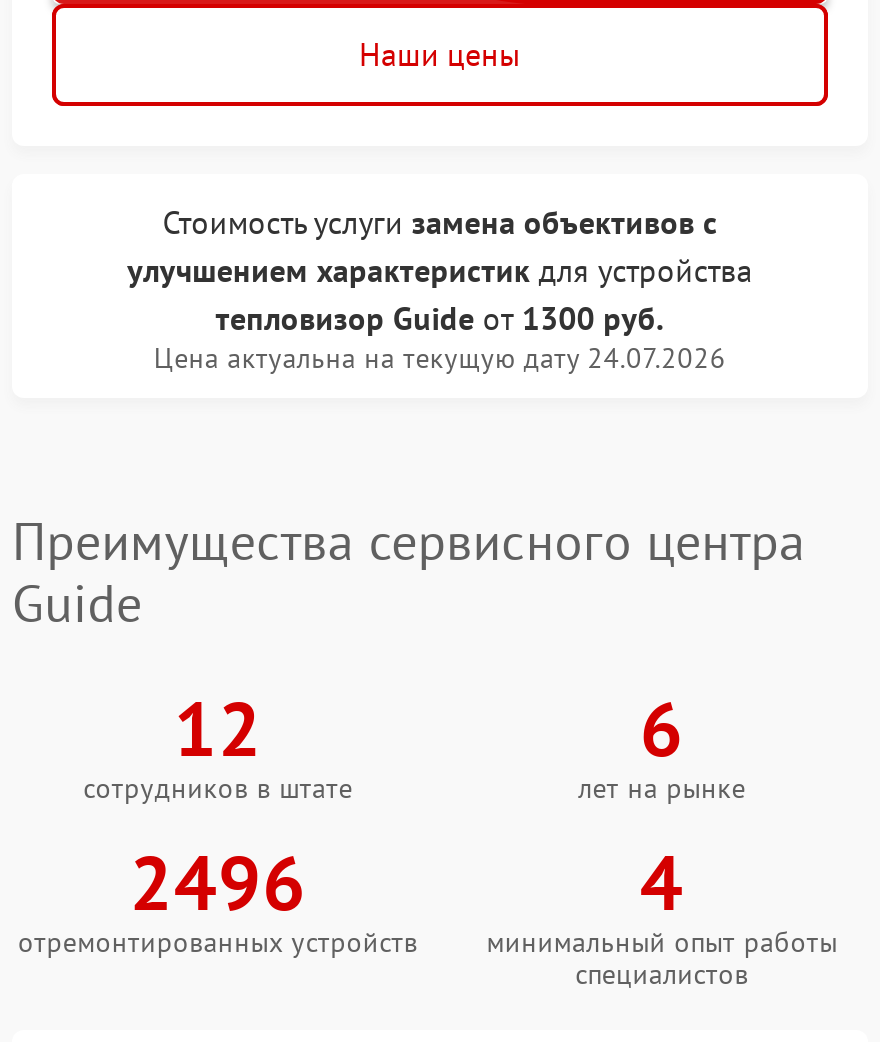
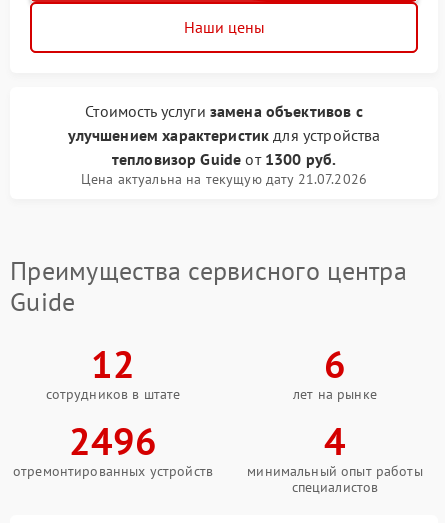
[154,340,726,376] Цена актуальна на текущую дату 24.07.2026 -> [81,170,367,188] Цена актуальна на текущую дату 21.07.2026

